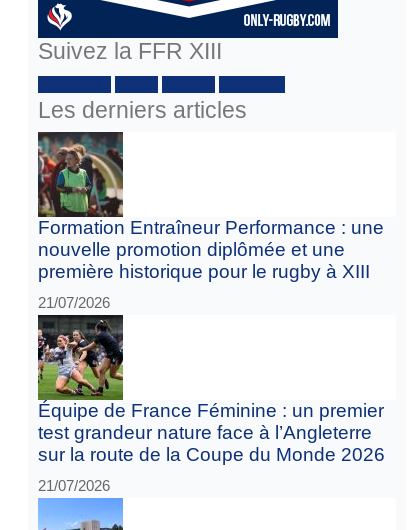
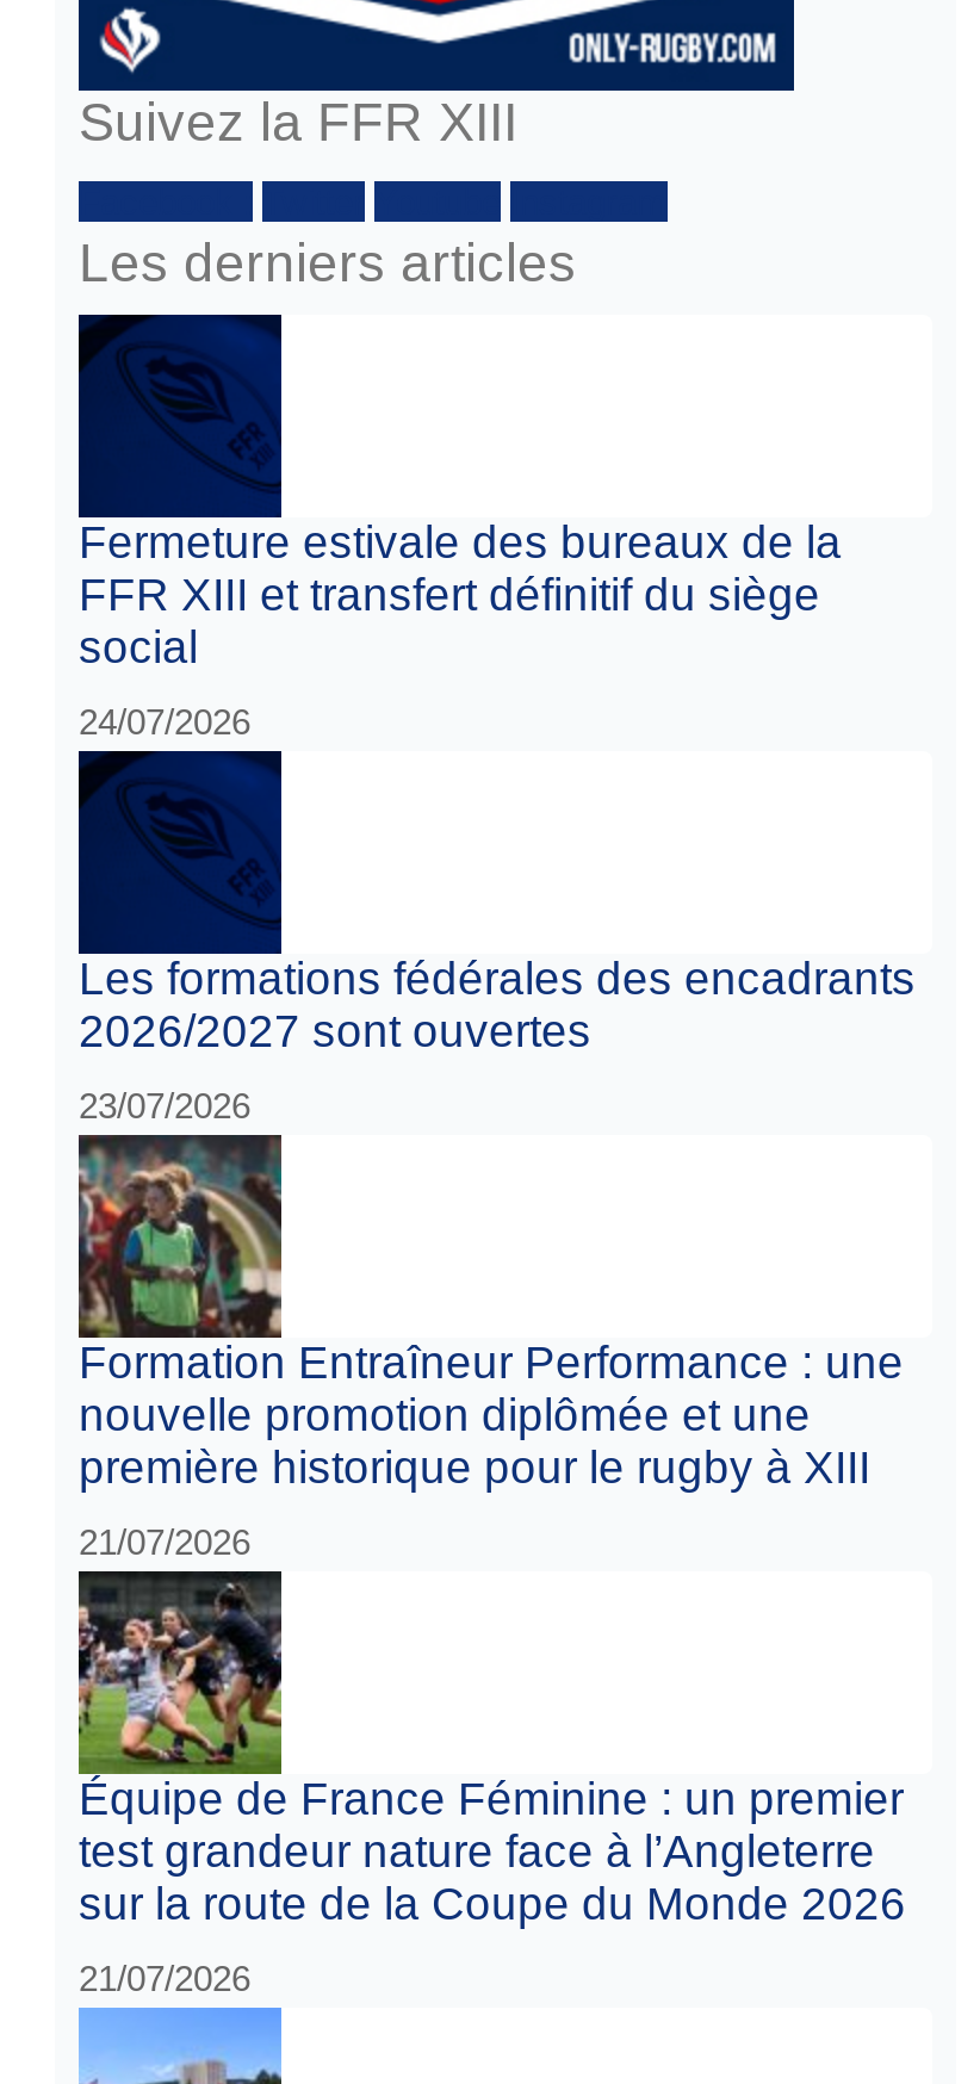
none -> [76,758,916,1125] [image] | Les formations fédérales des encadrants | 2026/2027 sont ouvertes | 23/07/2026
none -> [79,315,842,741] [image] | Fermeture estivale des bureaux de la | FFR XIII et transfert définitif du siège | social | 24/07/2026

